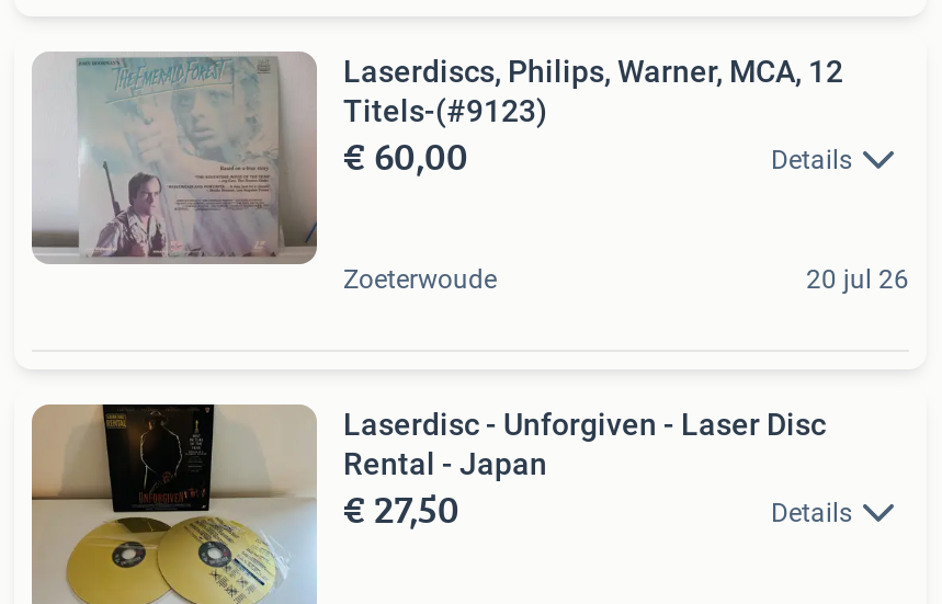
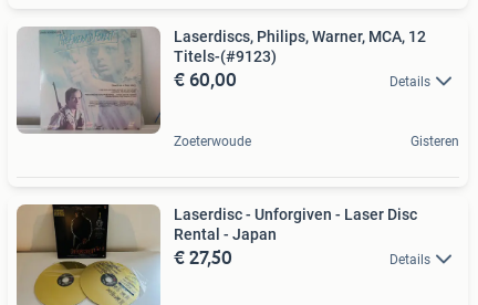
[806,264,909,295] 20 jul 26 -> [411,134,459,149] Gisteren

